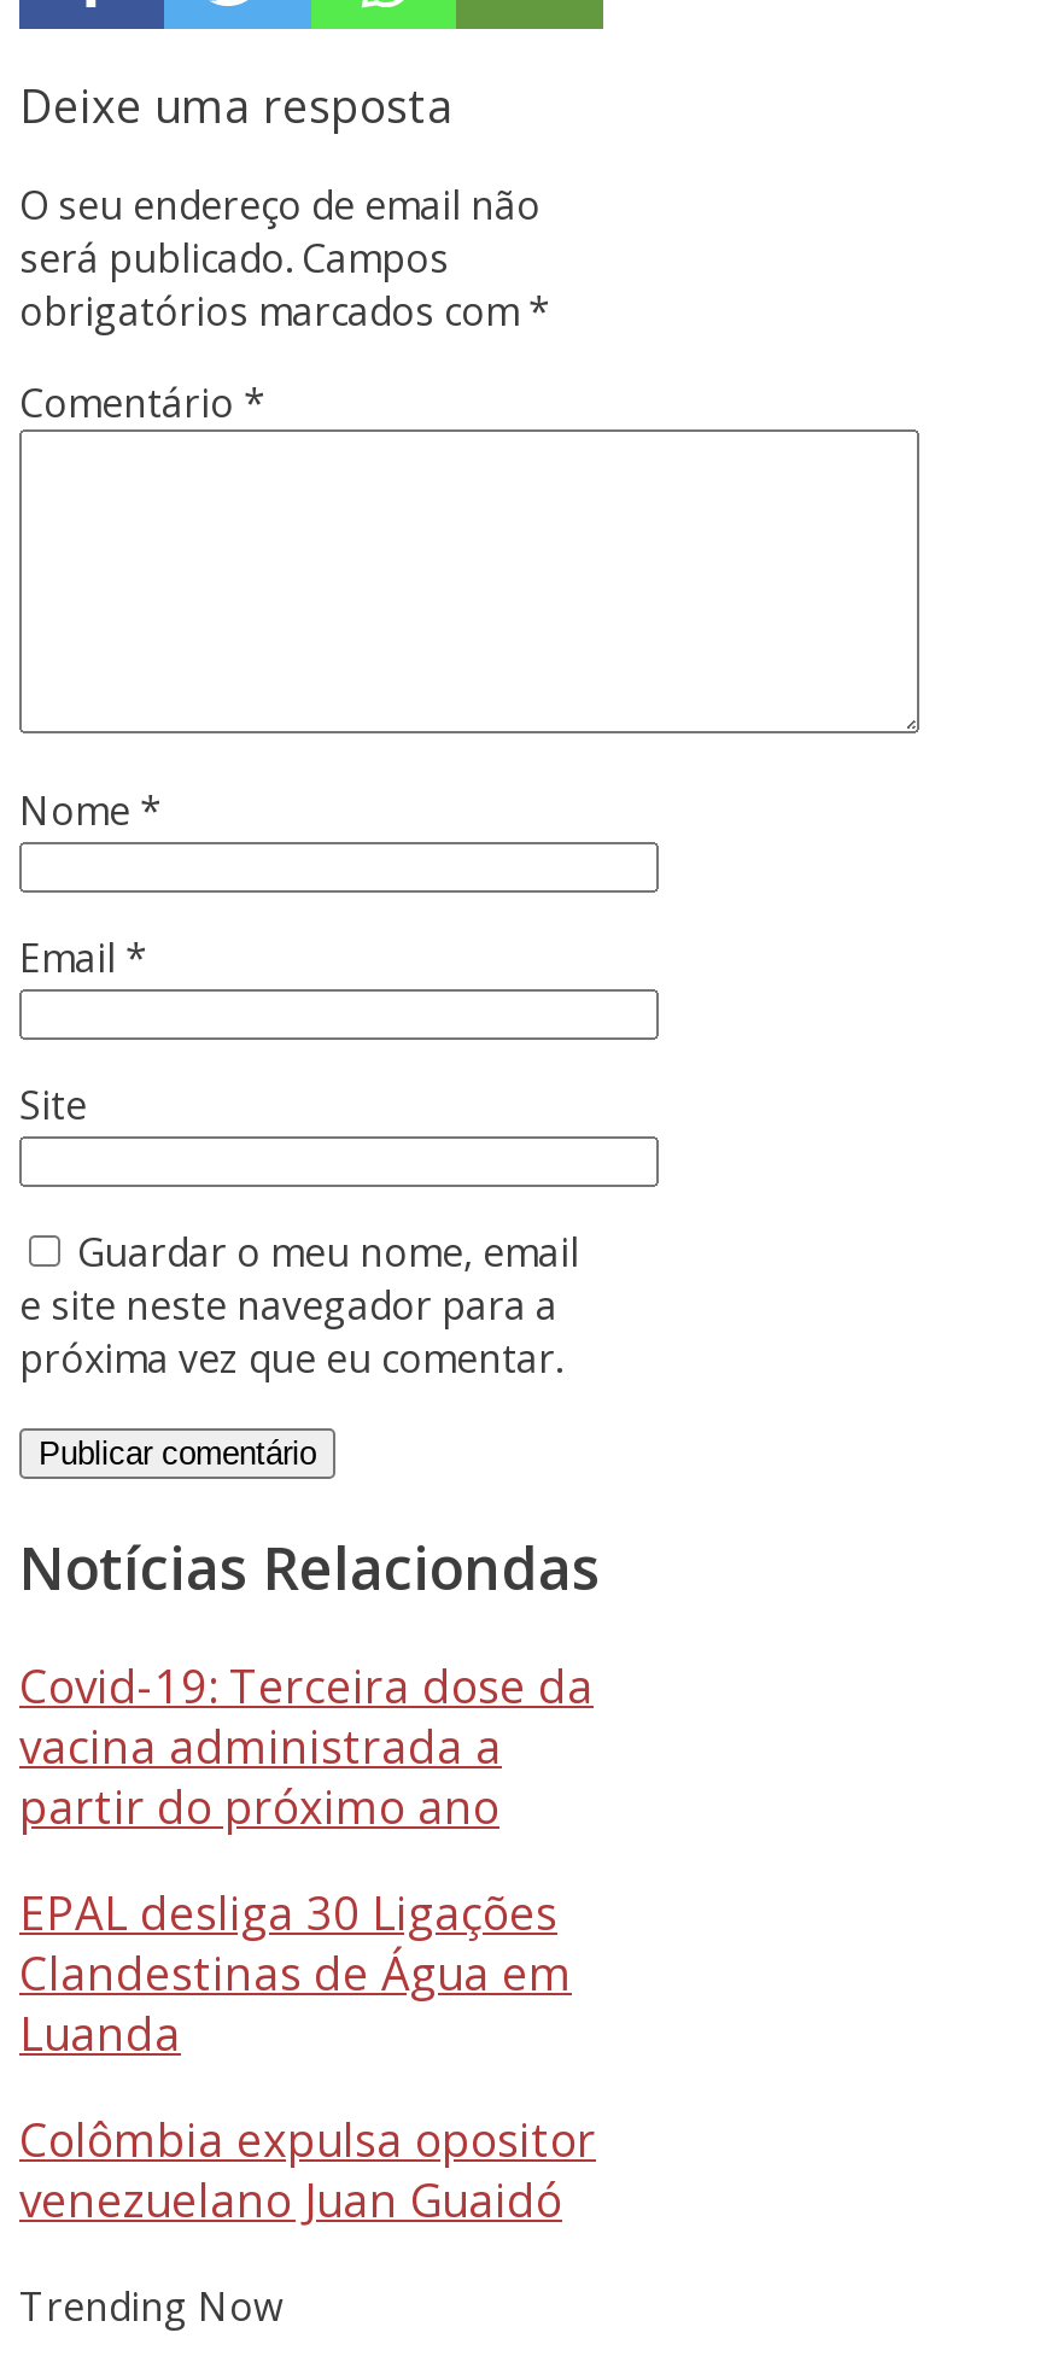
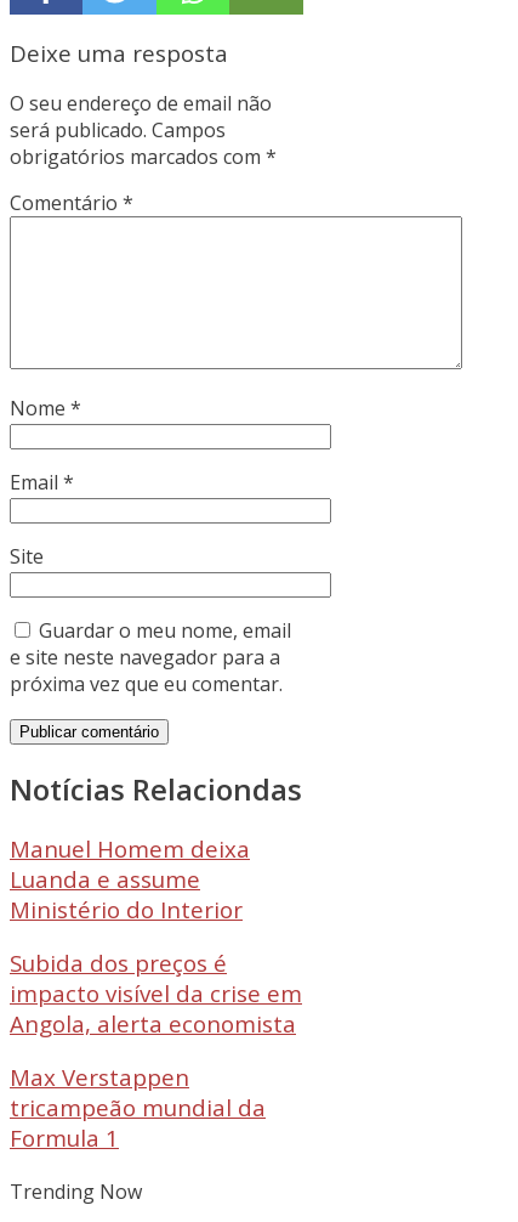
[19,1656,594,1837] Covid-19: Terceira dose da | vacina administrada a | partir do próximo ano -> [10,834,250,925] Manuel Homem deixa | Luanda e assume | Ministério do Interior
[19,1882,572,2063] EPAL desliga 30 Ligações | Clandestinas de Água em | Luanda -> [10,947,302,1039] Subida dos preços é | impacto visível da crise em | Angola, alerta economista
[19,2108,596,2229] Colômbia expulsa opositor | venezuelano Juan Guaidó -> [10,1061,266,1152] Max Verstappen | tricampeão mundial da | Formula 1

